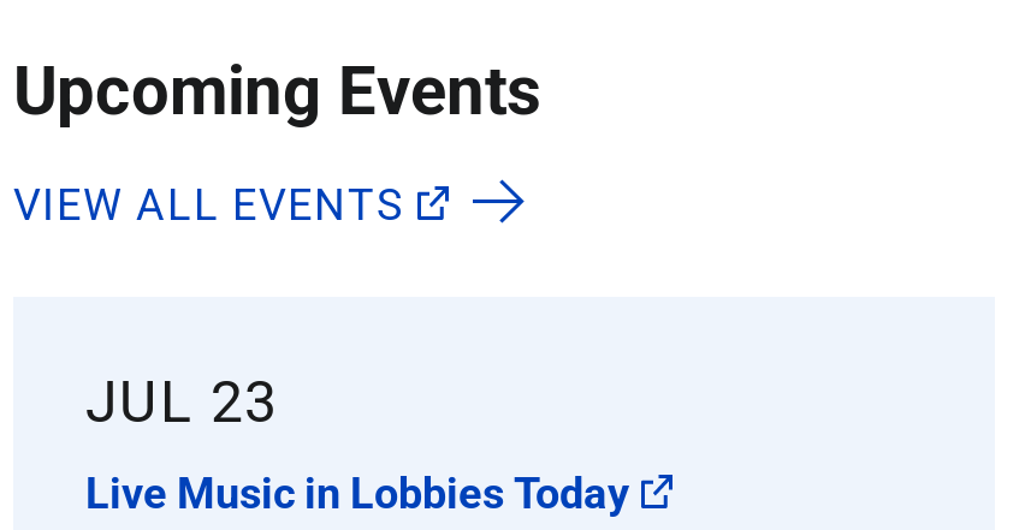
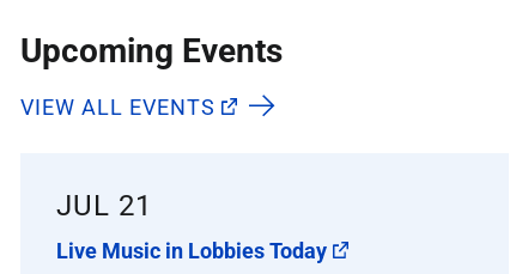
[85,368,278,436] JUL 23 -> [56,189,152,222] JUL 21

